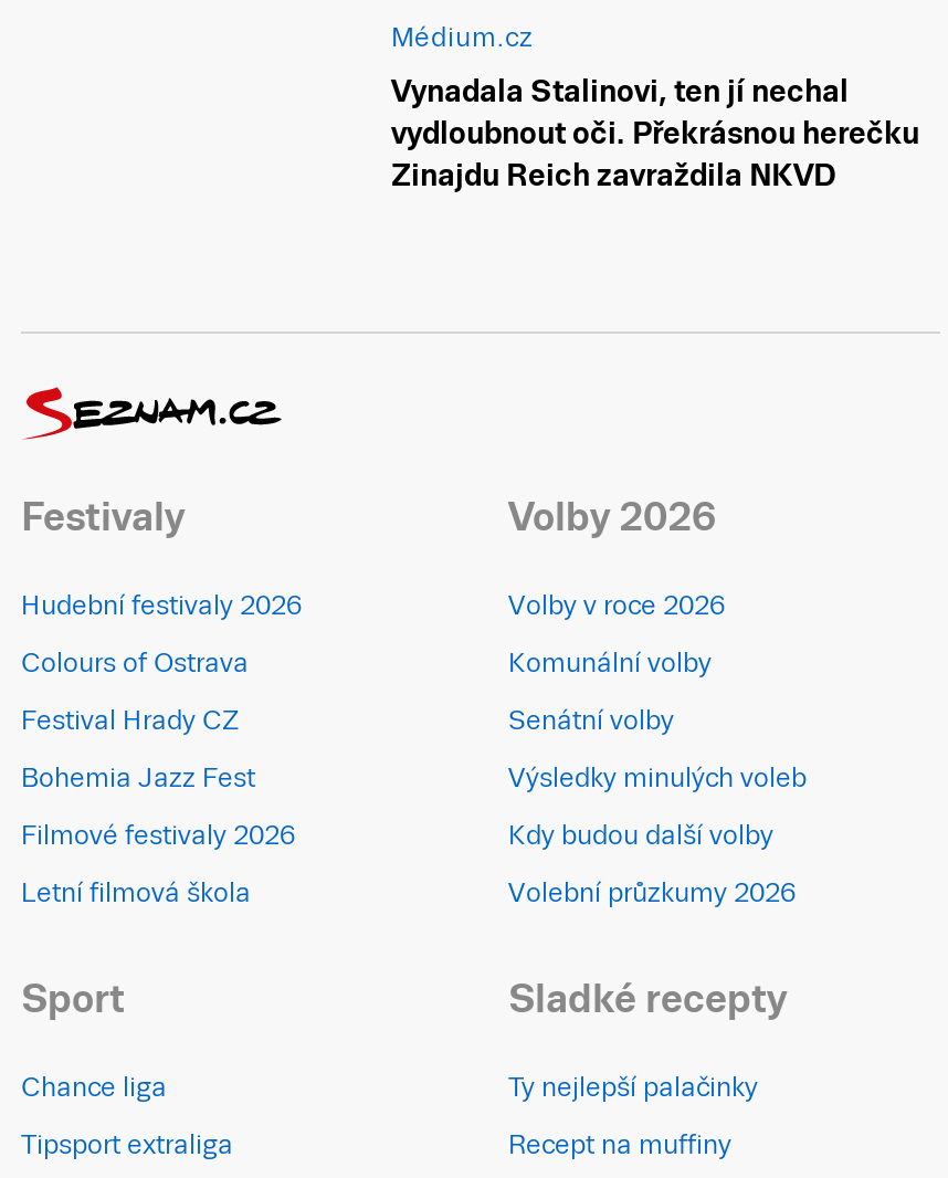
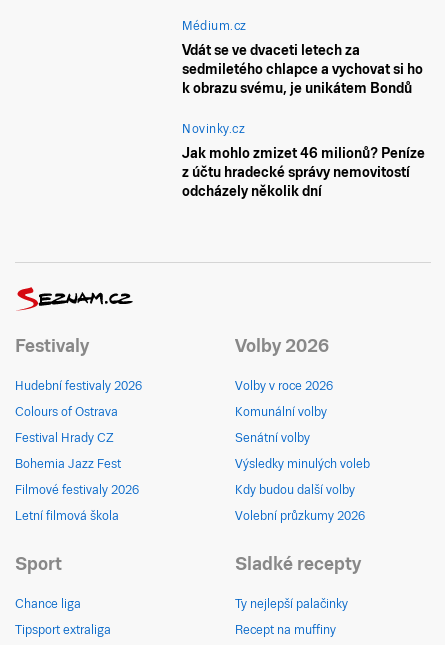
[391,74,919,193] Vynadala Stalinovi, ten jí nechal | vydloubnout oči. Překrásnou herečku | Zinajdu Reich zavraždila NKVD -> [182,42,425,199] Vdát se ve dvaceti letech za | sedmiletého chlapce a vychovat si ho | k obrazu svému, je unikátem Bondů | Novinky.cz | Jak mohlo zmizet 46 milionů? Peníze | z účtu hradecké správy nemovitostí | odcházely několik dní

